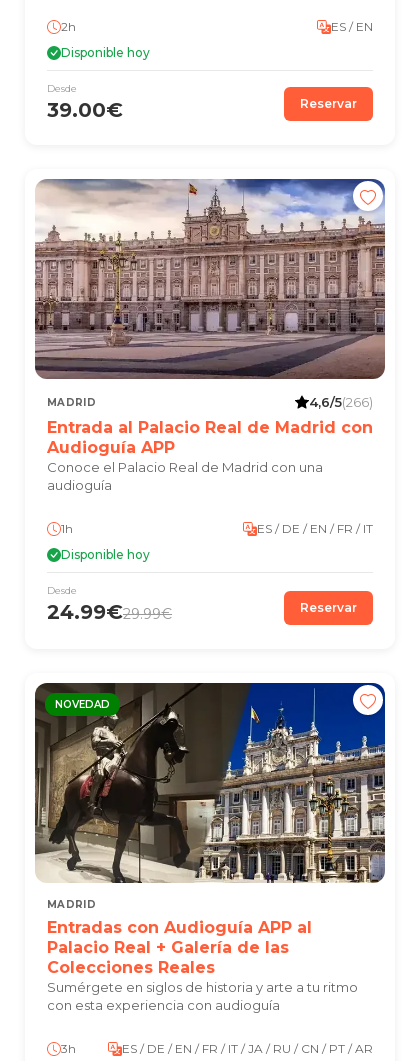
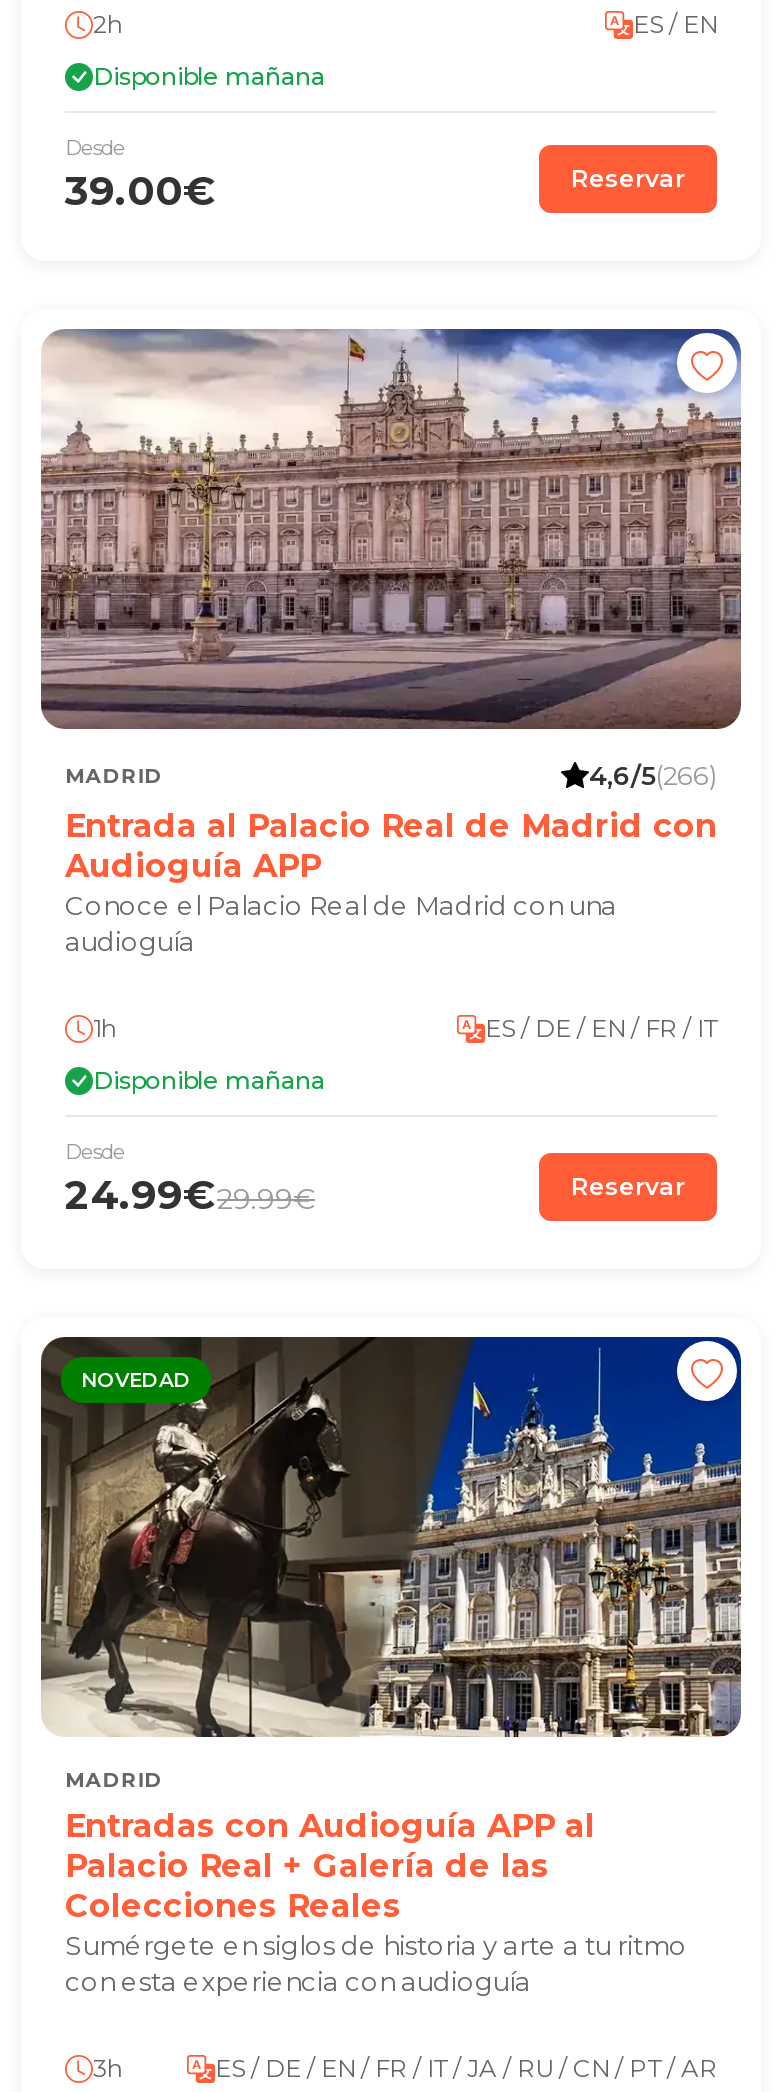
[61,45,150,60] Disponible hoy -> [93,61,325,91] Disponible mañana
[61,547,150,562] Disponible hoy -> [93,1065,325,1095] Disponible mañana

